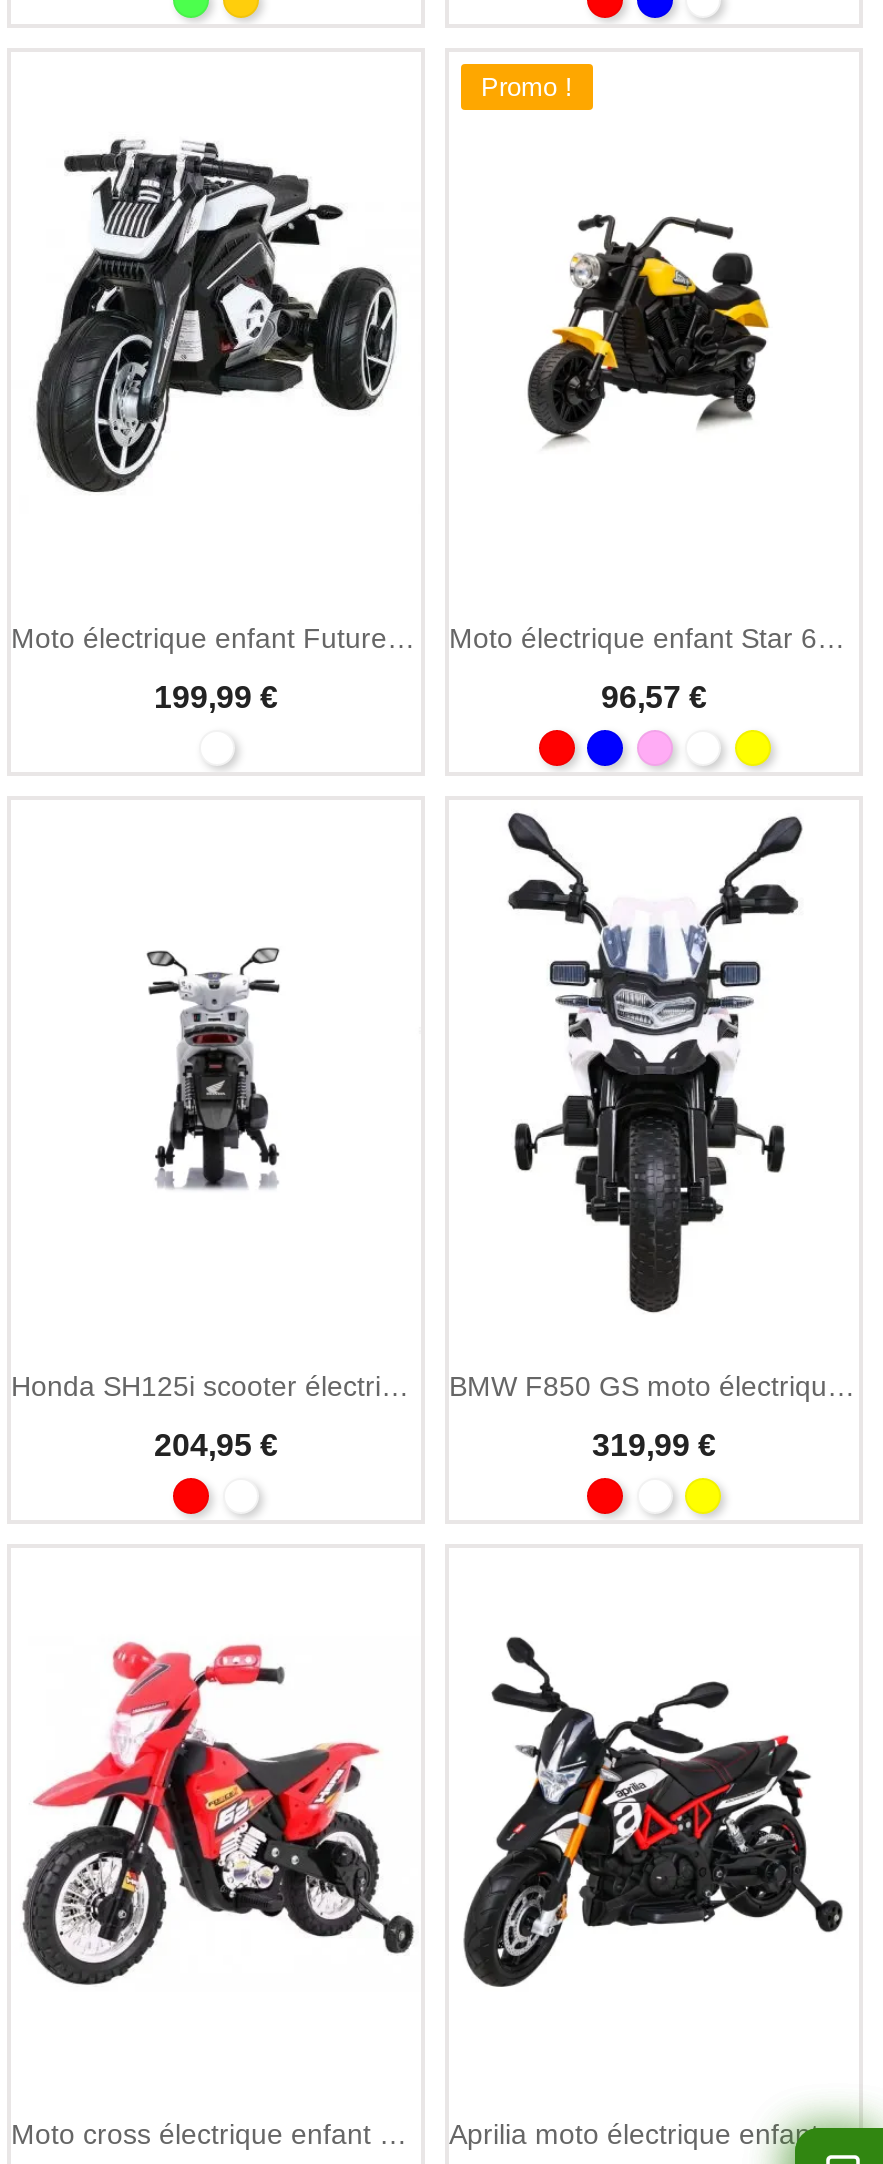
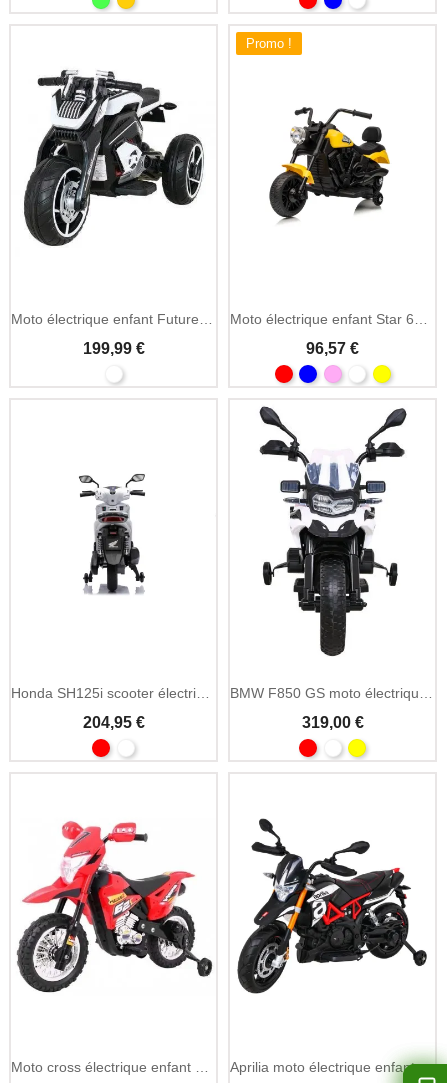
[592,1428,716,1462] 319,99 € -> [301,714,363,731] 319,00 €

